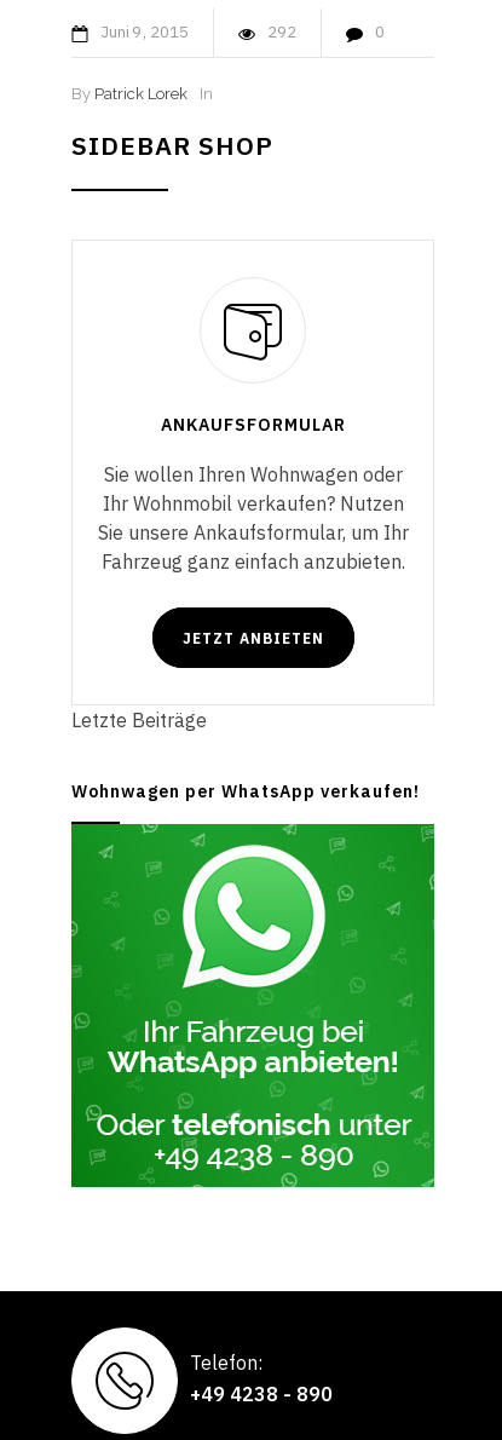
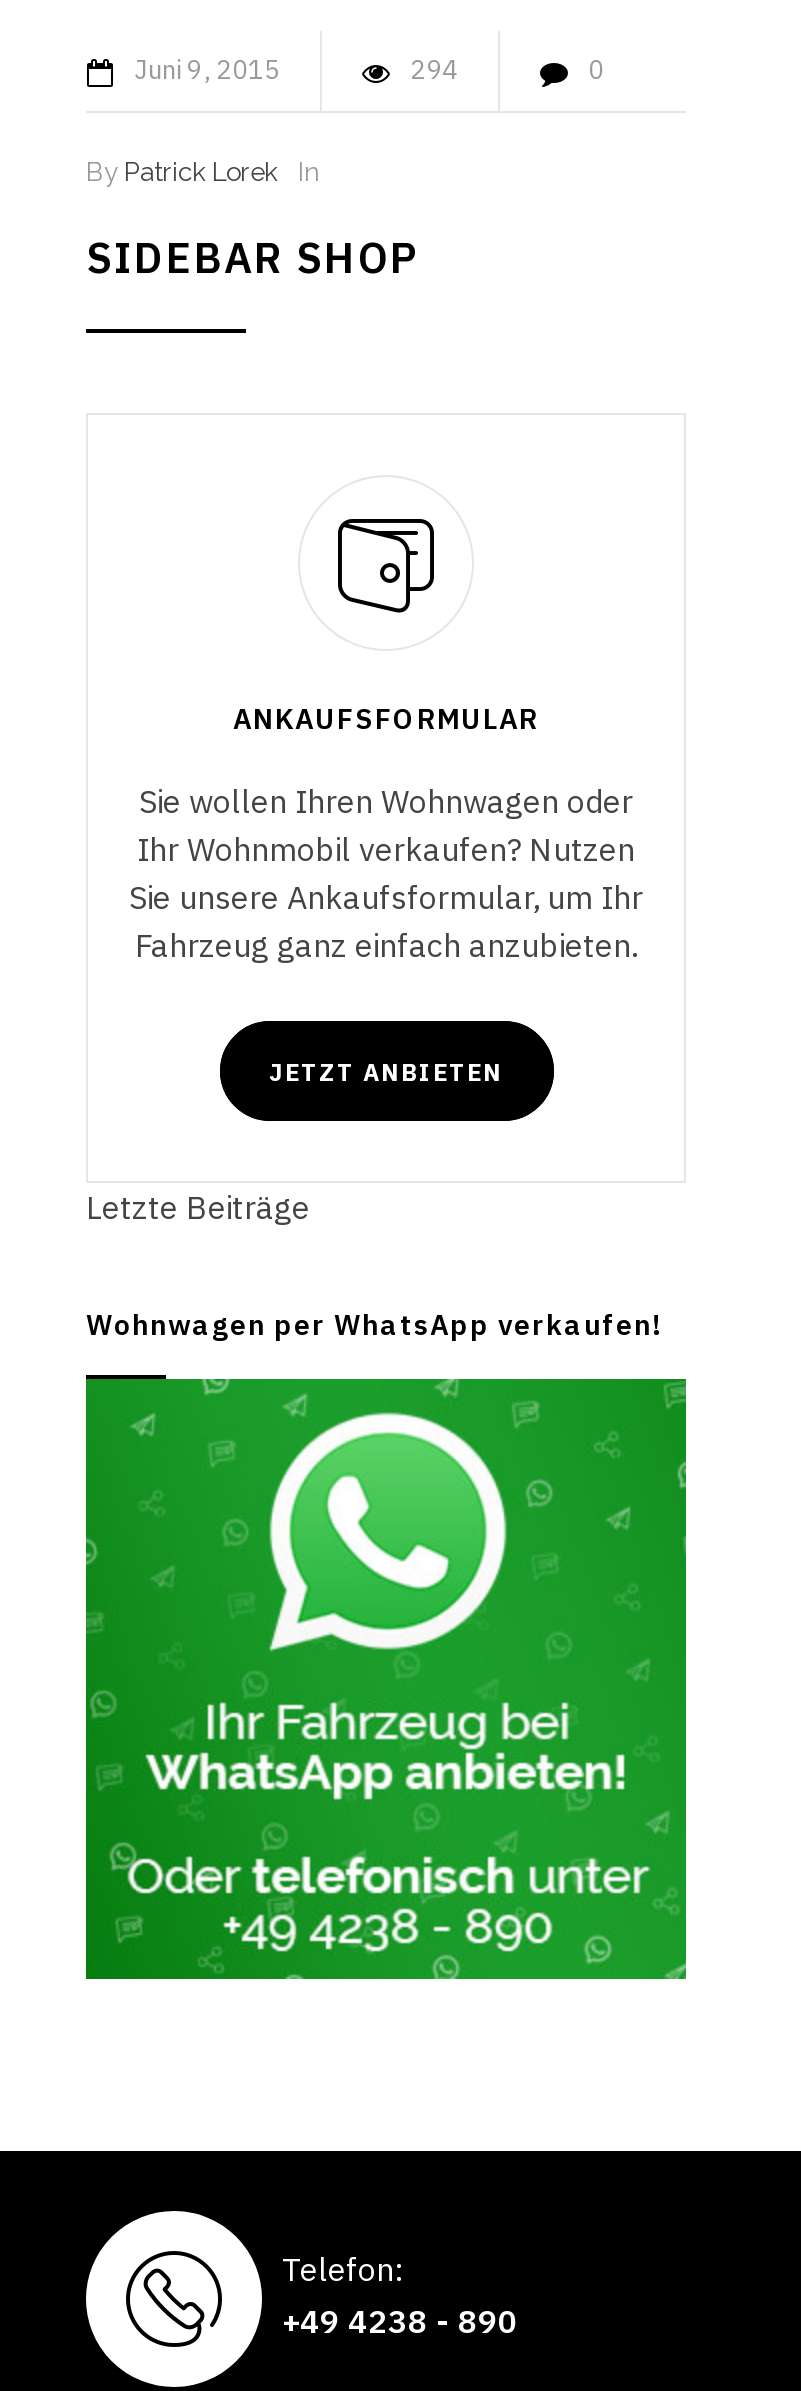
[267,22,296,43] 292 -> [410,54,458,88] 294

